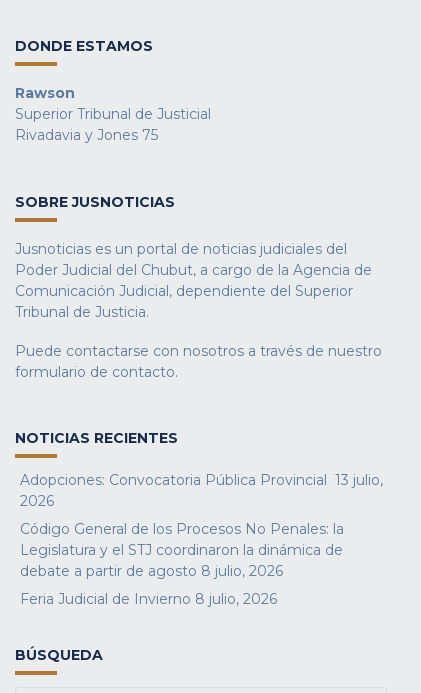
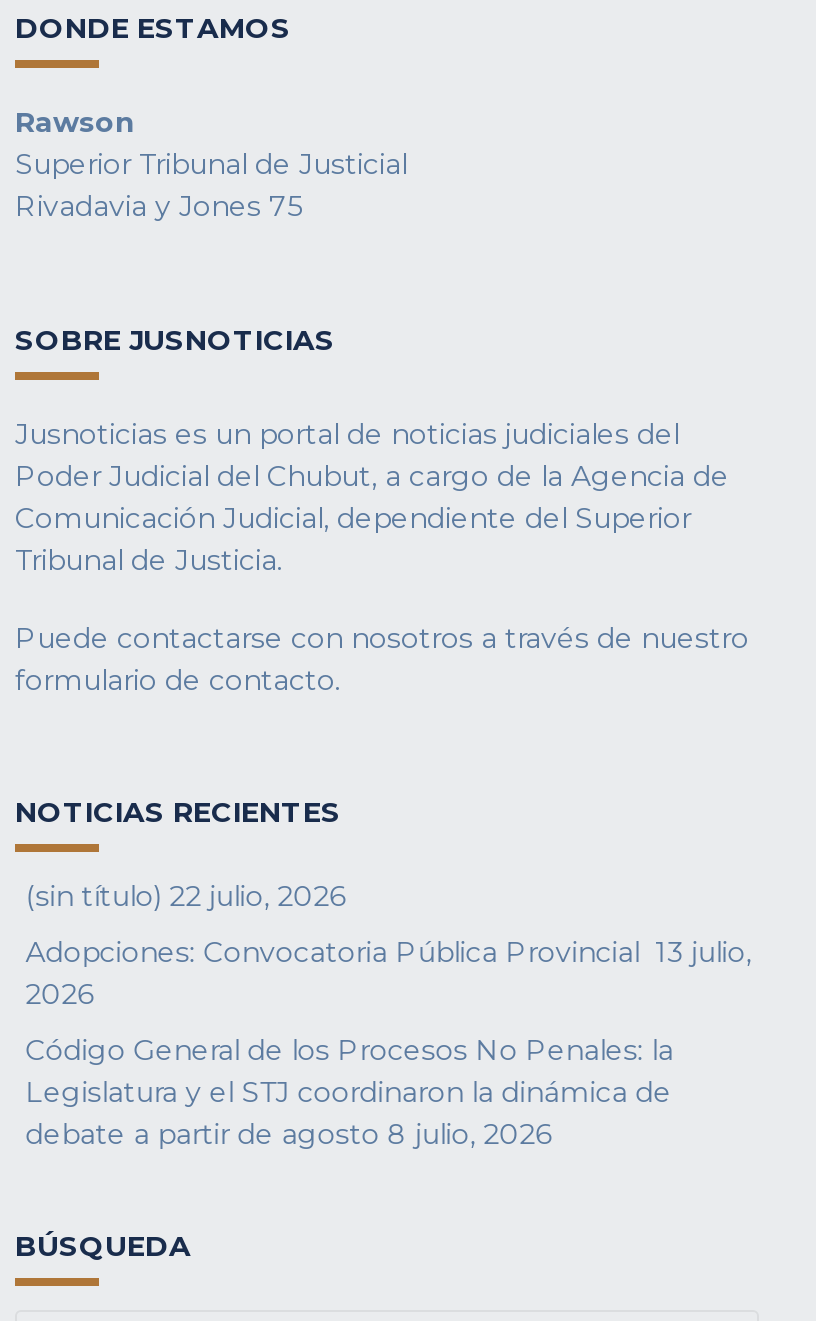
none -> [25,879,345,915] (sin título) 22 julio, 2026
moved [20,471,383,580] -> [25,935,751,1153]: Adopciones: Convocatoria Pública Provincial 13 julio, | 2026 | Código General de los Procesos No Penales: la | Legislatura y el STJ coordinaron la dinámica de | debate a partir de agosto 8 julio, 2026
[20,590,277,608] Feria Judicial de Invierno 8 julio, 2026 -> none

